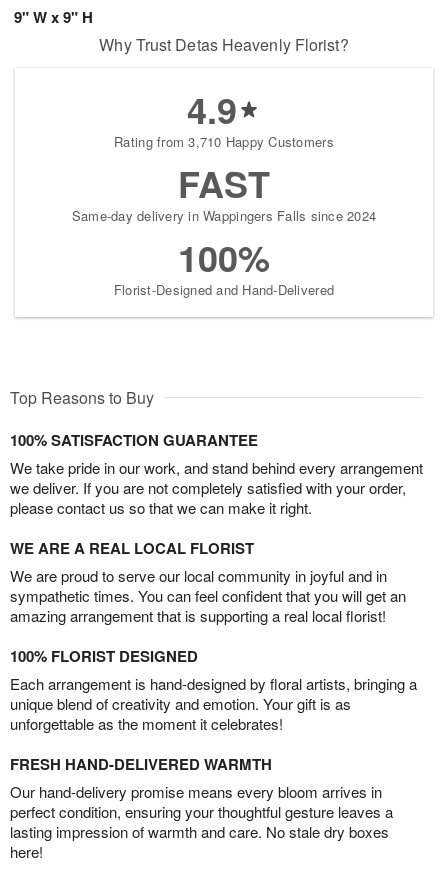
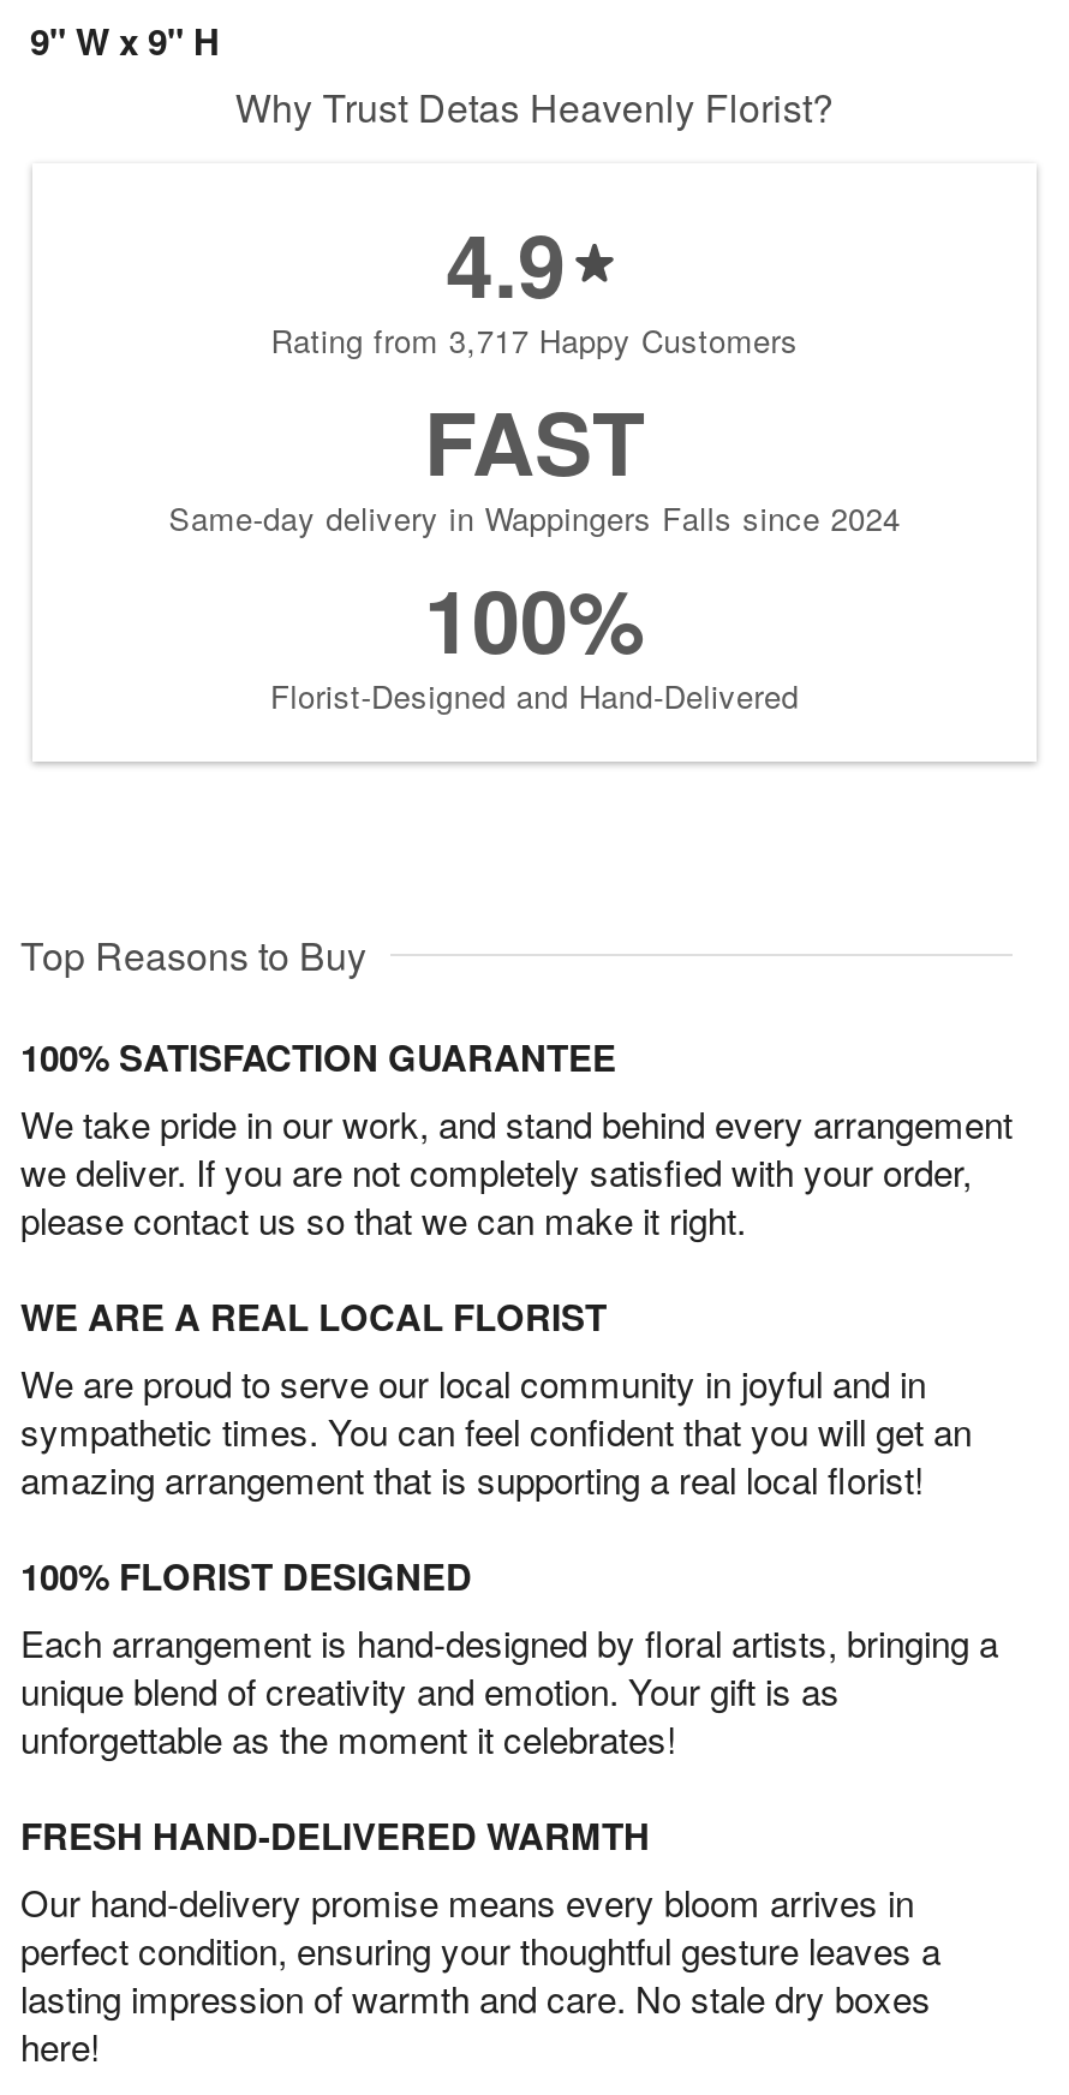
[114,132,334,151] Rating from 3,710 Happy Customers -> [271,318,798,364] Rating from 3,717 Happy Customers

